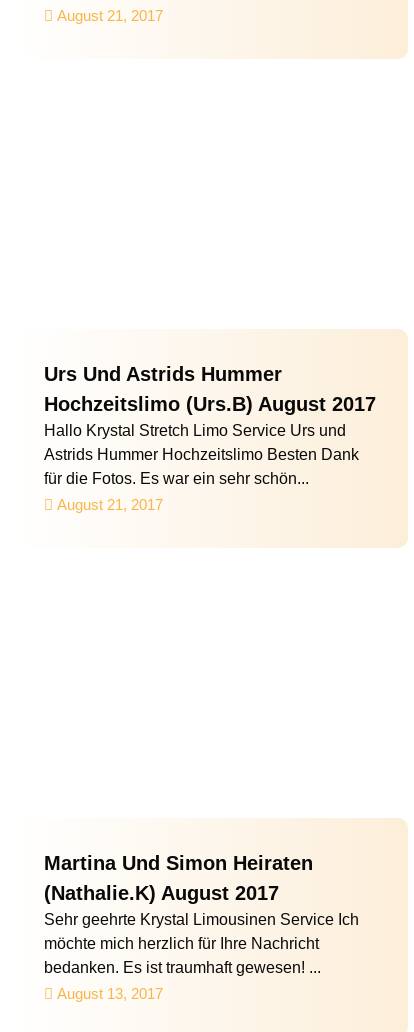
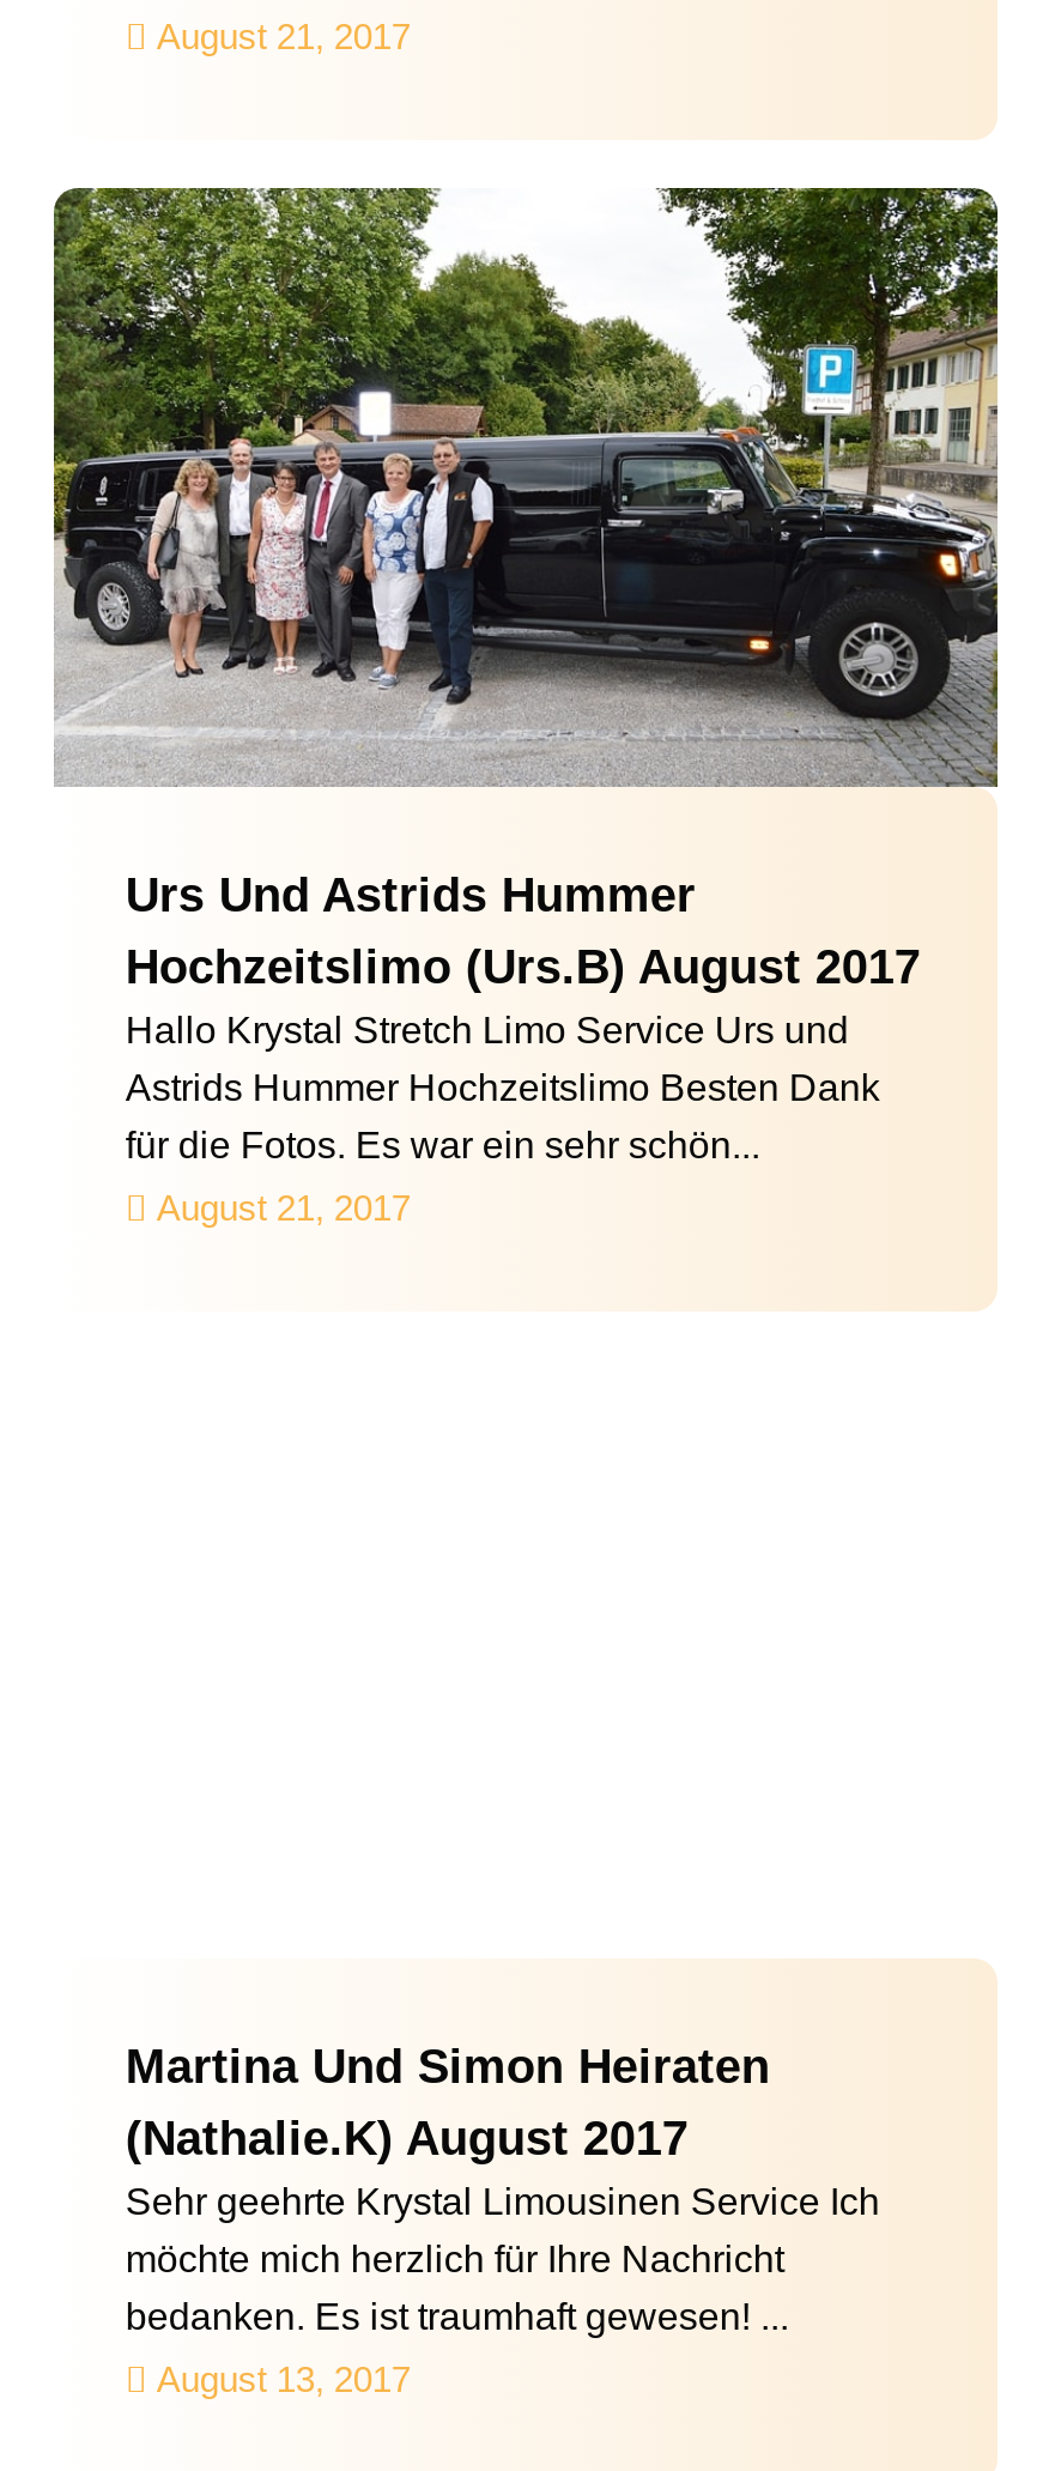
none -> [51,186,1000,789] [image]

